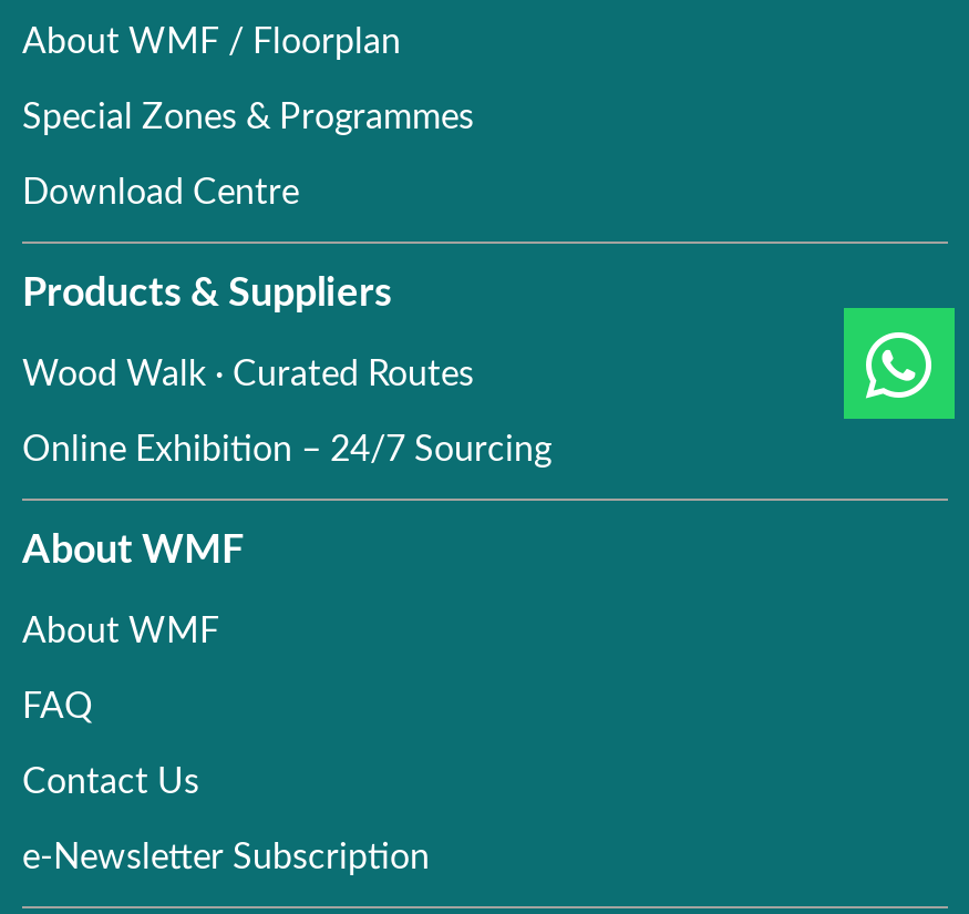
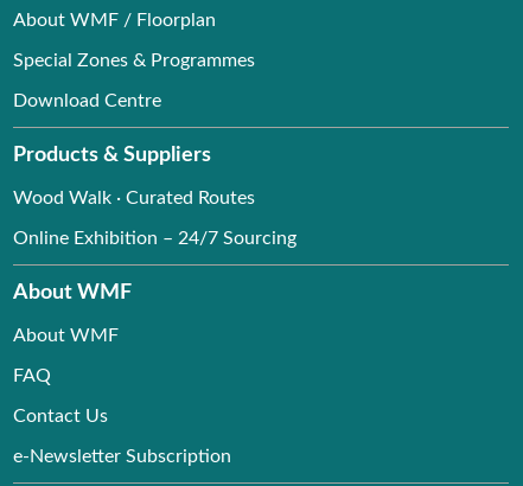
[842,306,957,421] [image] -> none

